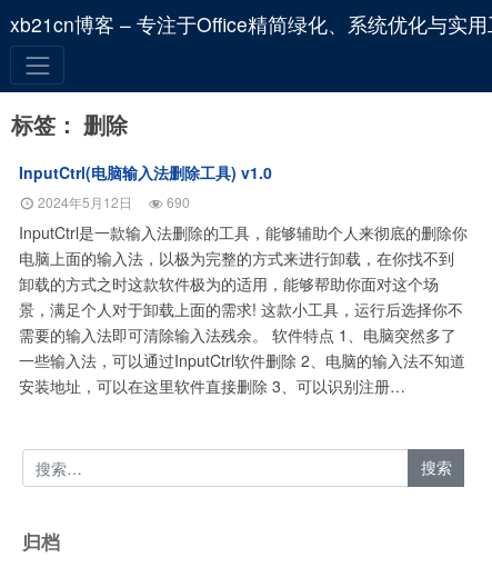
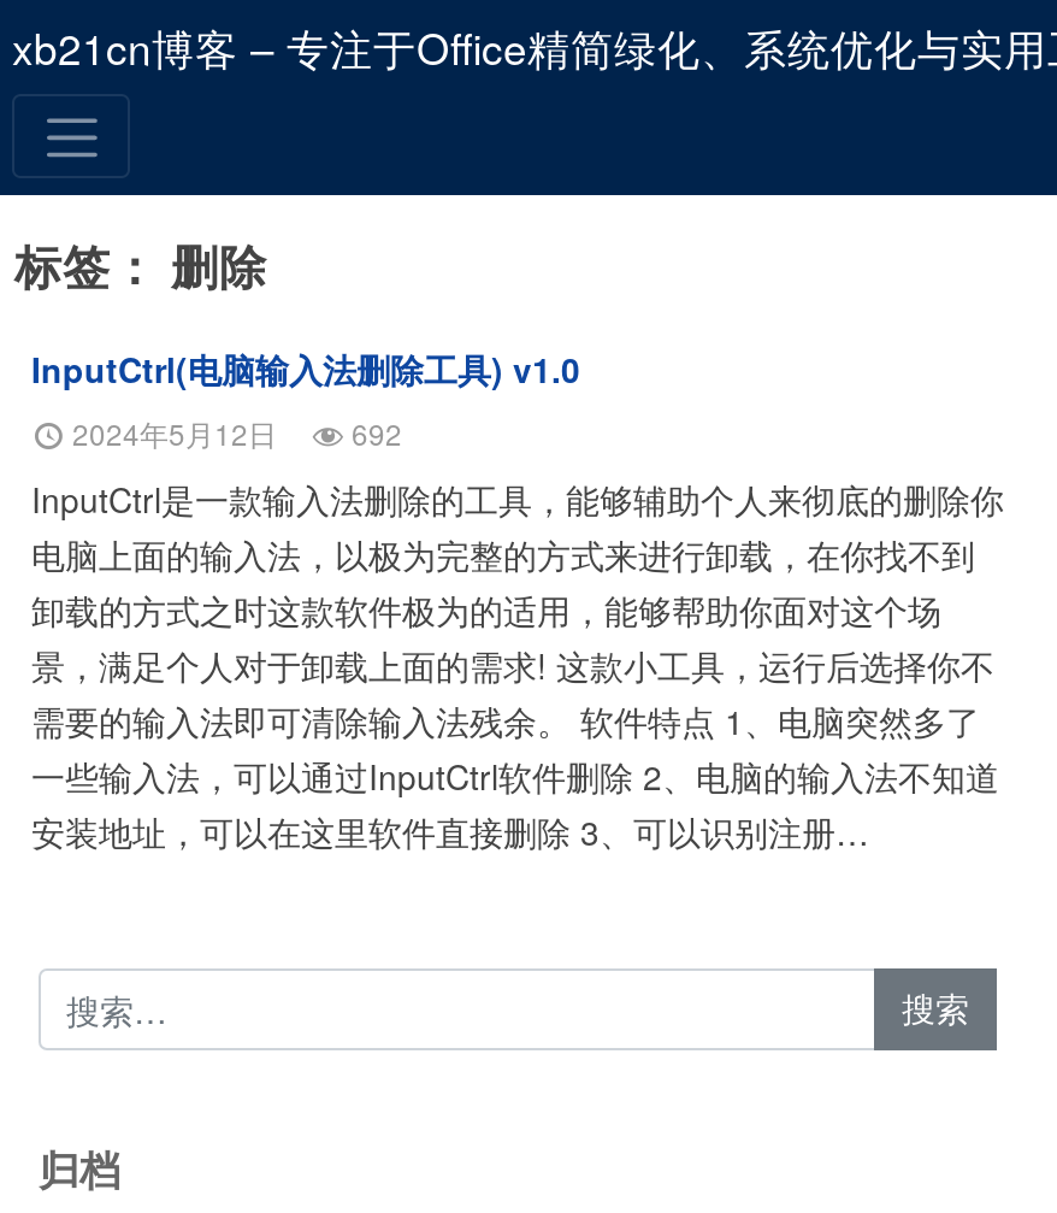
[38,192,190,211] 2024年5月12日 690 -> [72,412,402,453] 2024年5月12日 692

